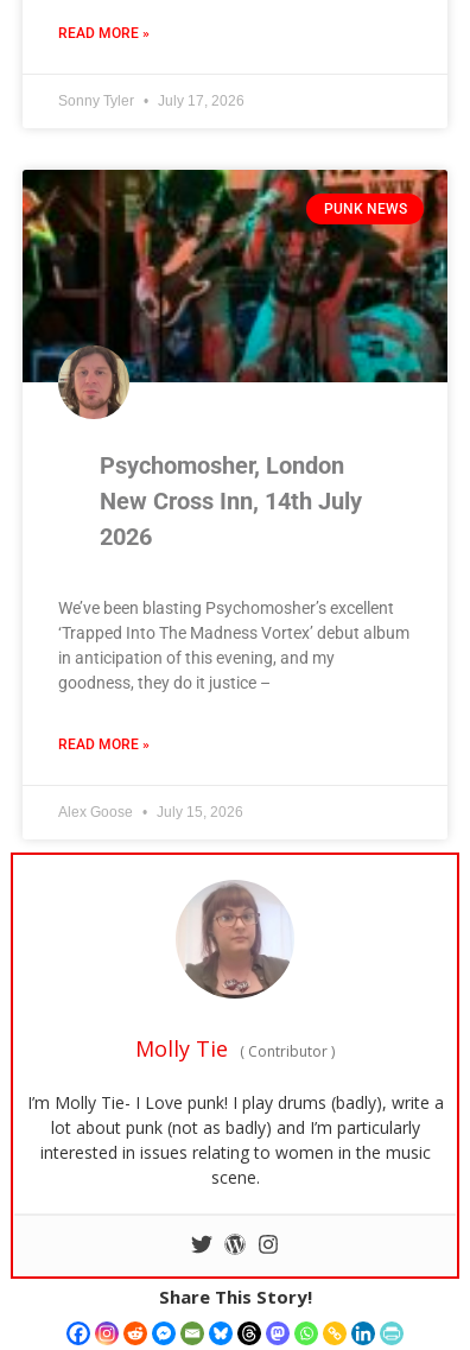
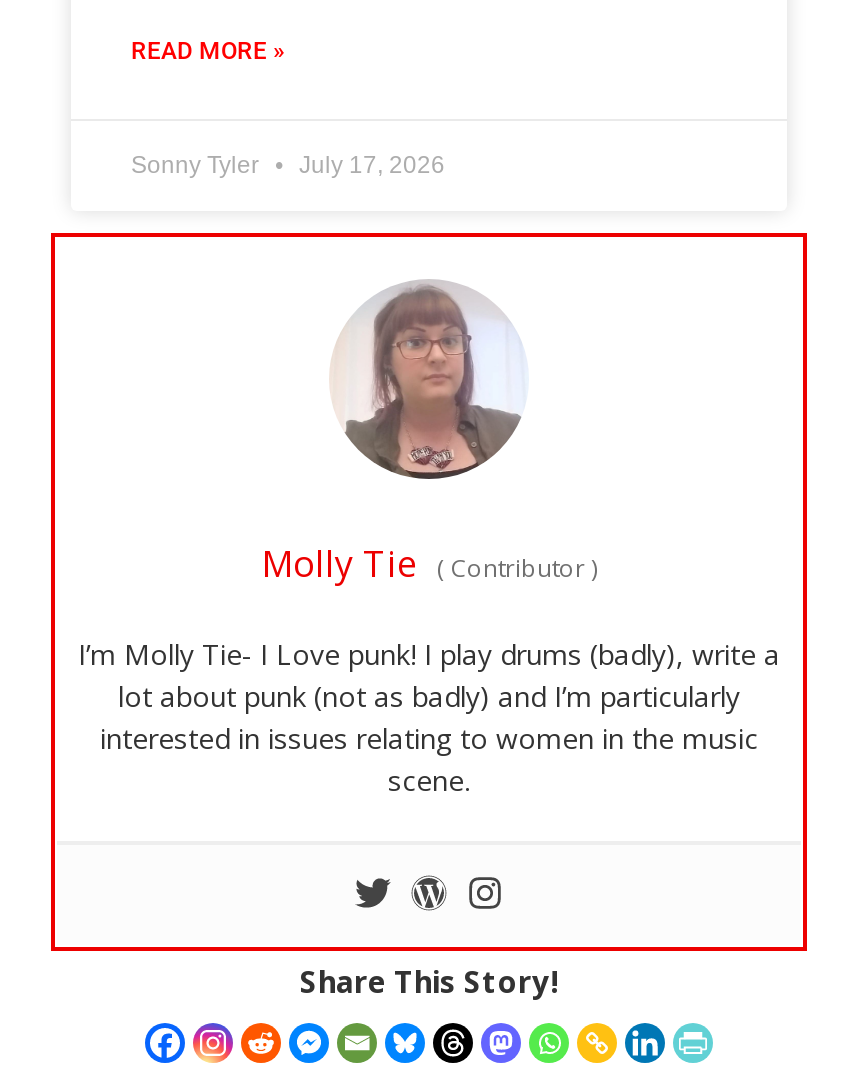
[21,169,449,420] [image] | PUNK NEWS -> none
[58,451,409,752] Psychomosher, London | New Cross Inn, 14th July | 2026 | We’ve been blasting Psychomosher’s excellent | ‘Trapped Into The Madness Vortex’ debut album | in anticipation of this evening, and my | goodness, they do it justice – | READ MORE » -> none
[58,803,243,820] Alex Goose | July 15, 2026 -> none

